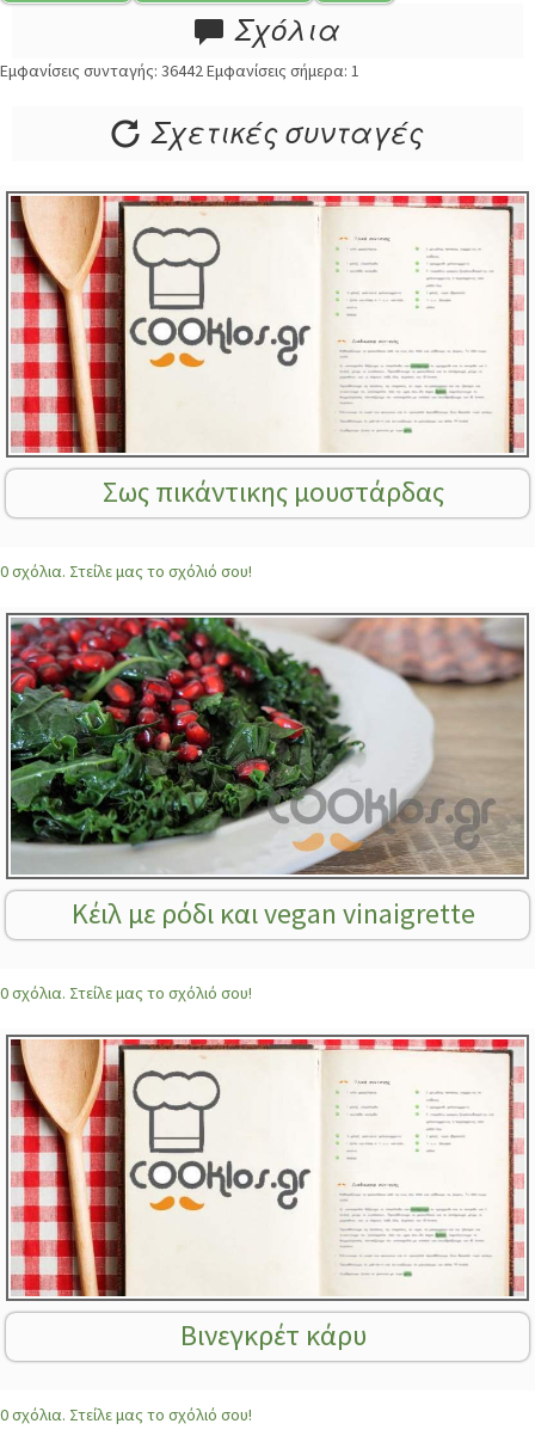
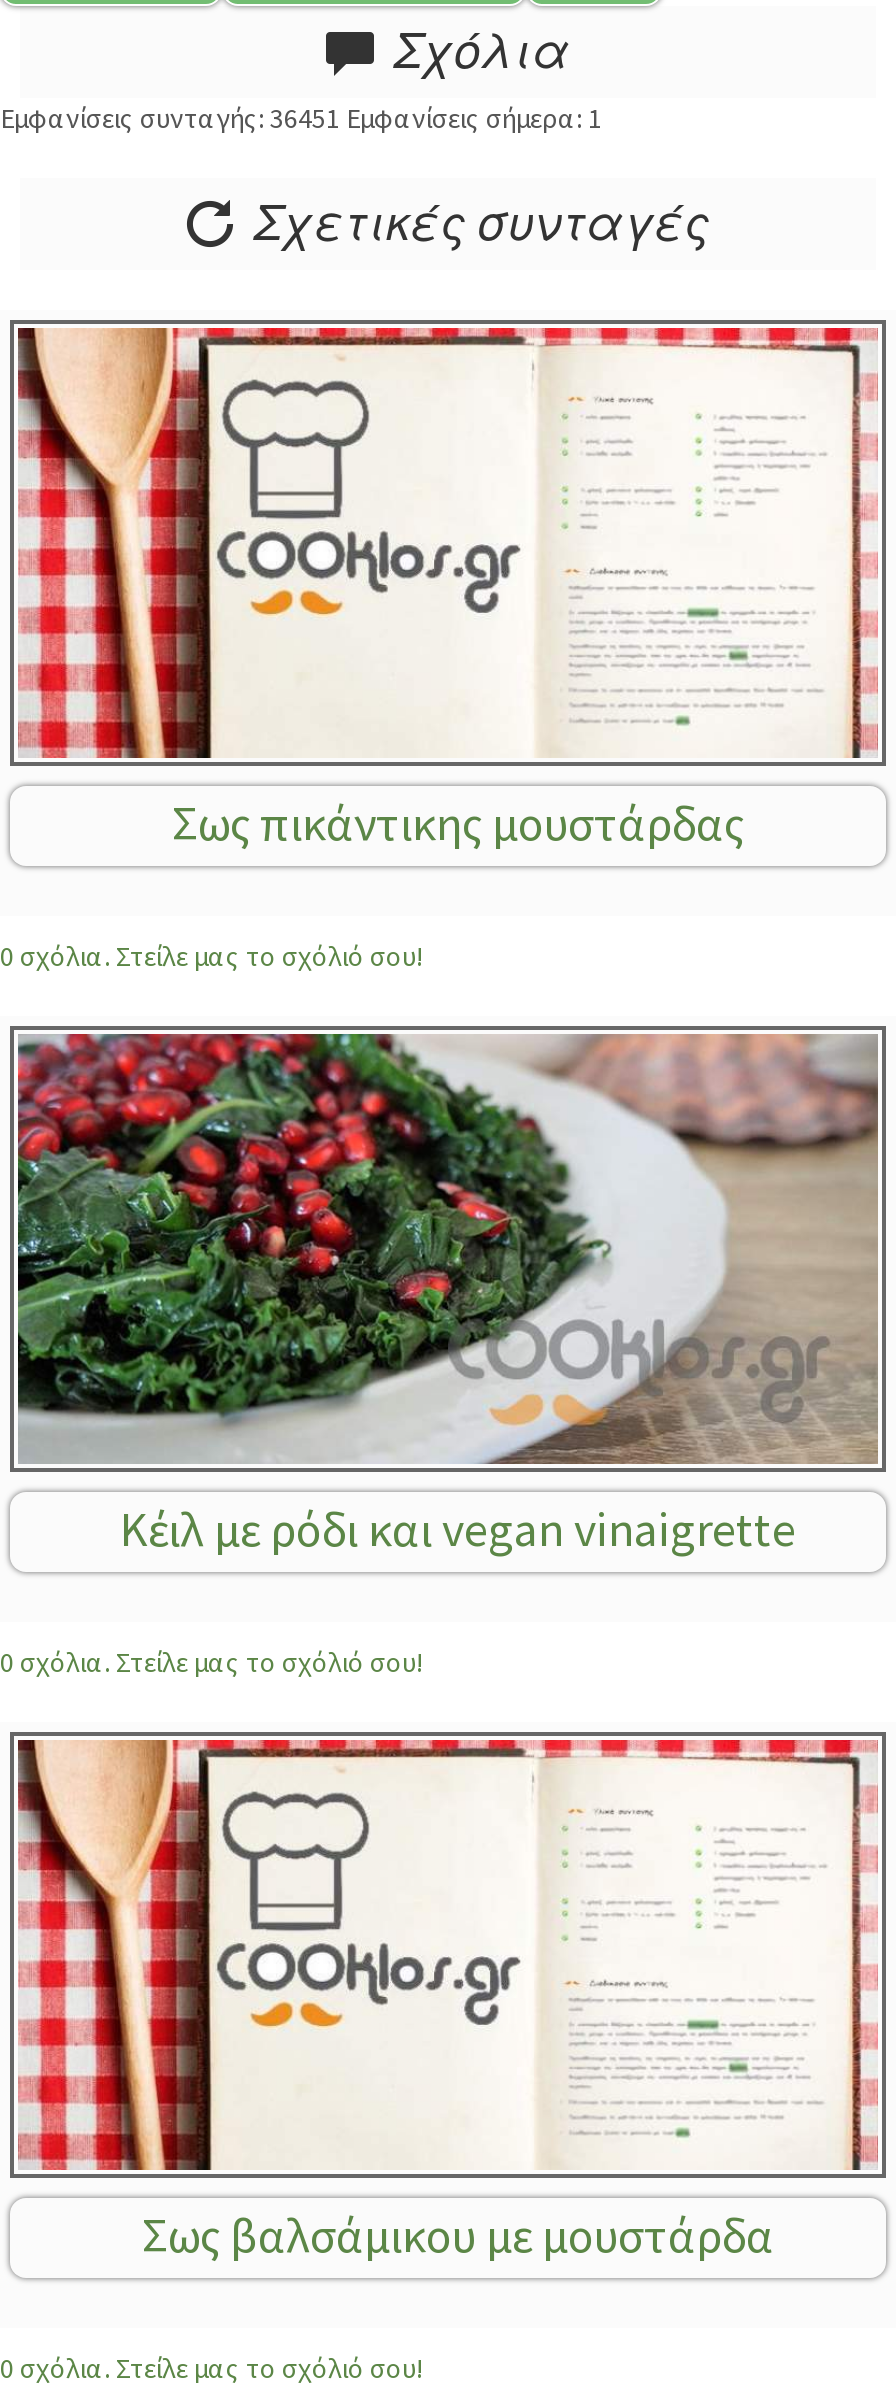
[0,59,359,81] Εμφανίσεις συνταγής: 36442 Εμφανίσεις σήμερα: 1 -> [0,99,602,135] Εμφανίσεις συνταγής: 36451 Εμφανίσεις σήμερα: 1
[180,1316,367,1353] Βινεγκρέτ κάρυ -> [142,2203,774,2265] Σως βαλσάμικου με μουστάρδα

